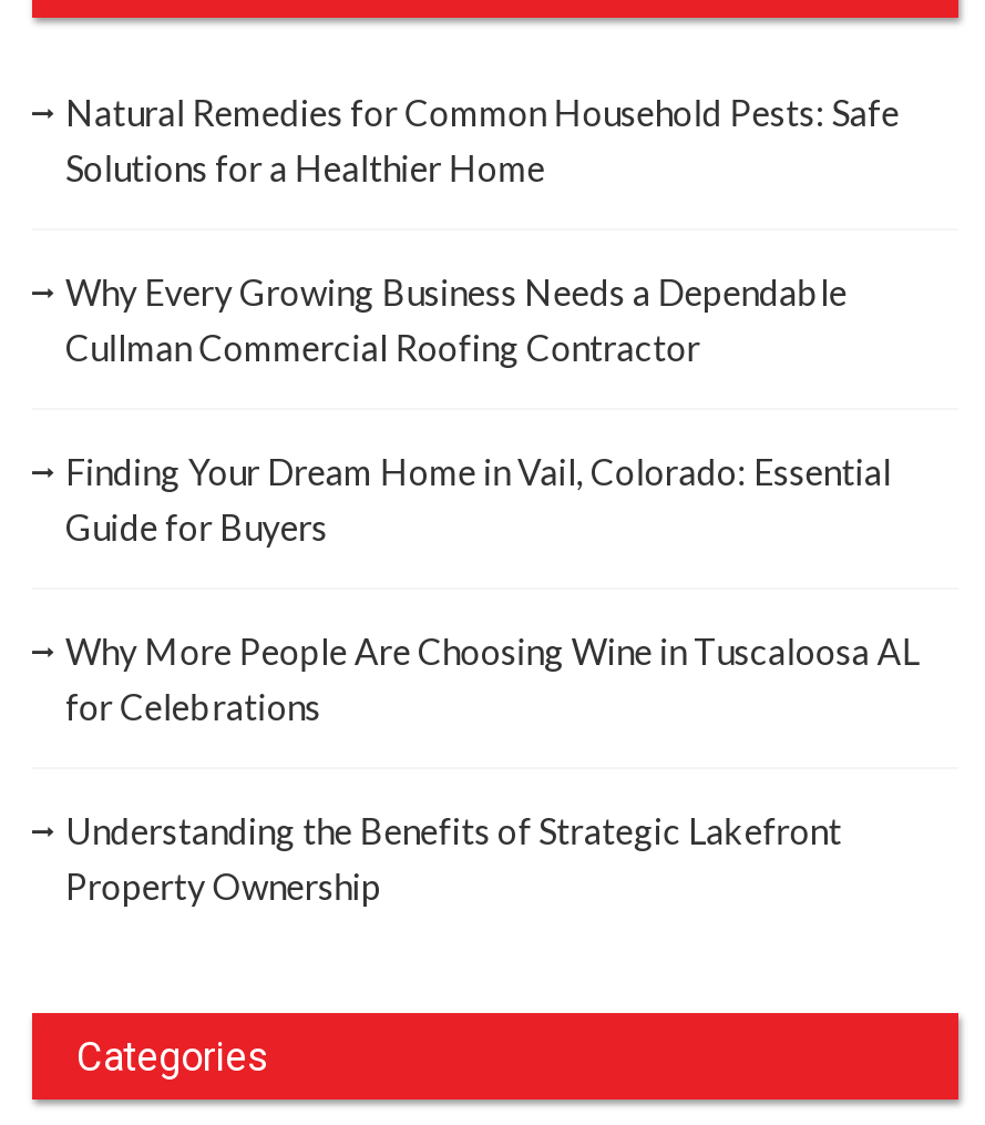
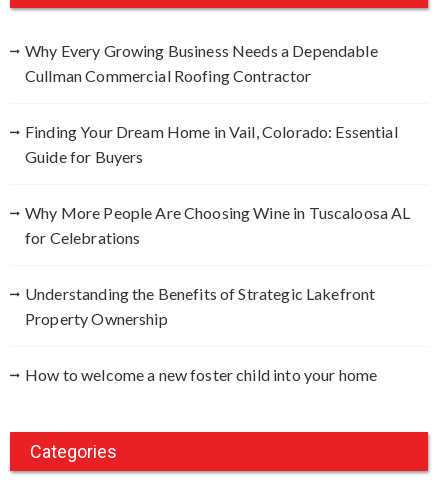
[65,92,899,189] Natural Remedies for Common Household Pests: Safe | Solutions for a Healthier Home -> none
moved [65,271,920,908] -> [25,41,410,328]: Why Every Growing Business Needs a Dependable | Cullman Commercial Roofing Contractor | Finding Your Dream Home in Vail, Colorado: Essential | Guide for Buyers | Why More People Are Choosing Wine in Tuscaloosa AL | for Celebrations | Understanding the Benefits of Strategic Lakefront | Property Ownership
none -> [25,365,377,384] How to welcome a new foster child into your home

